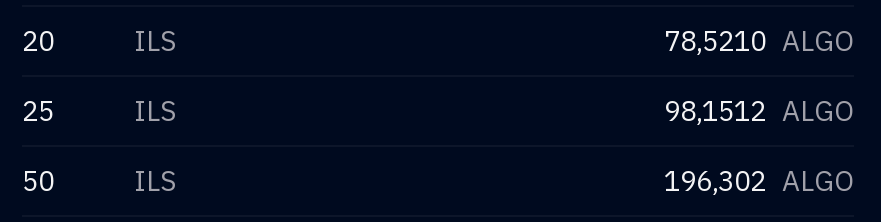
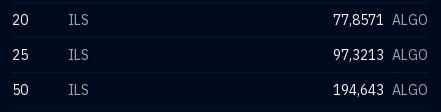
[664,23,854,59] 78,5210 ALGO -> [333,11,428,29] 77,8571 ALGO
[664,93,854,129] 98,1512 ALGO -> [333,46,428,64] 97,3213 ALGO
[664,163,854,199] 196,302 ALGO -> [333,81,428,99] 194,643 ALGO

